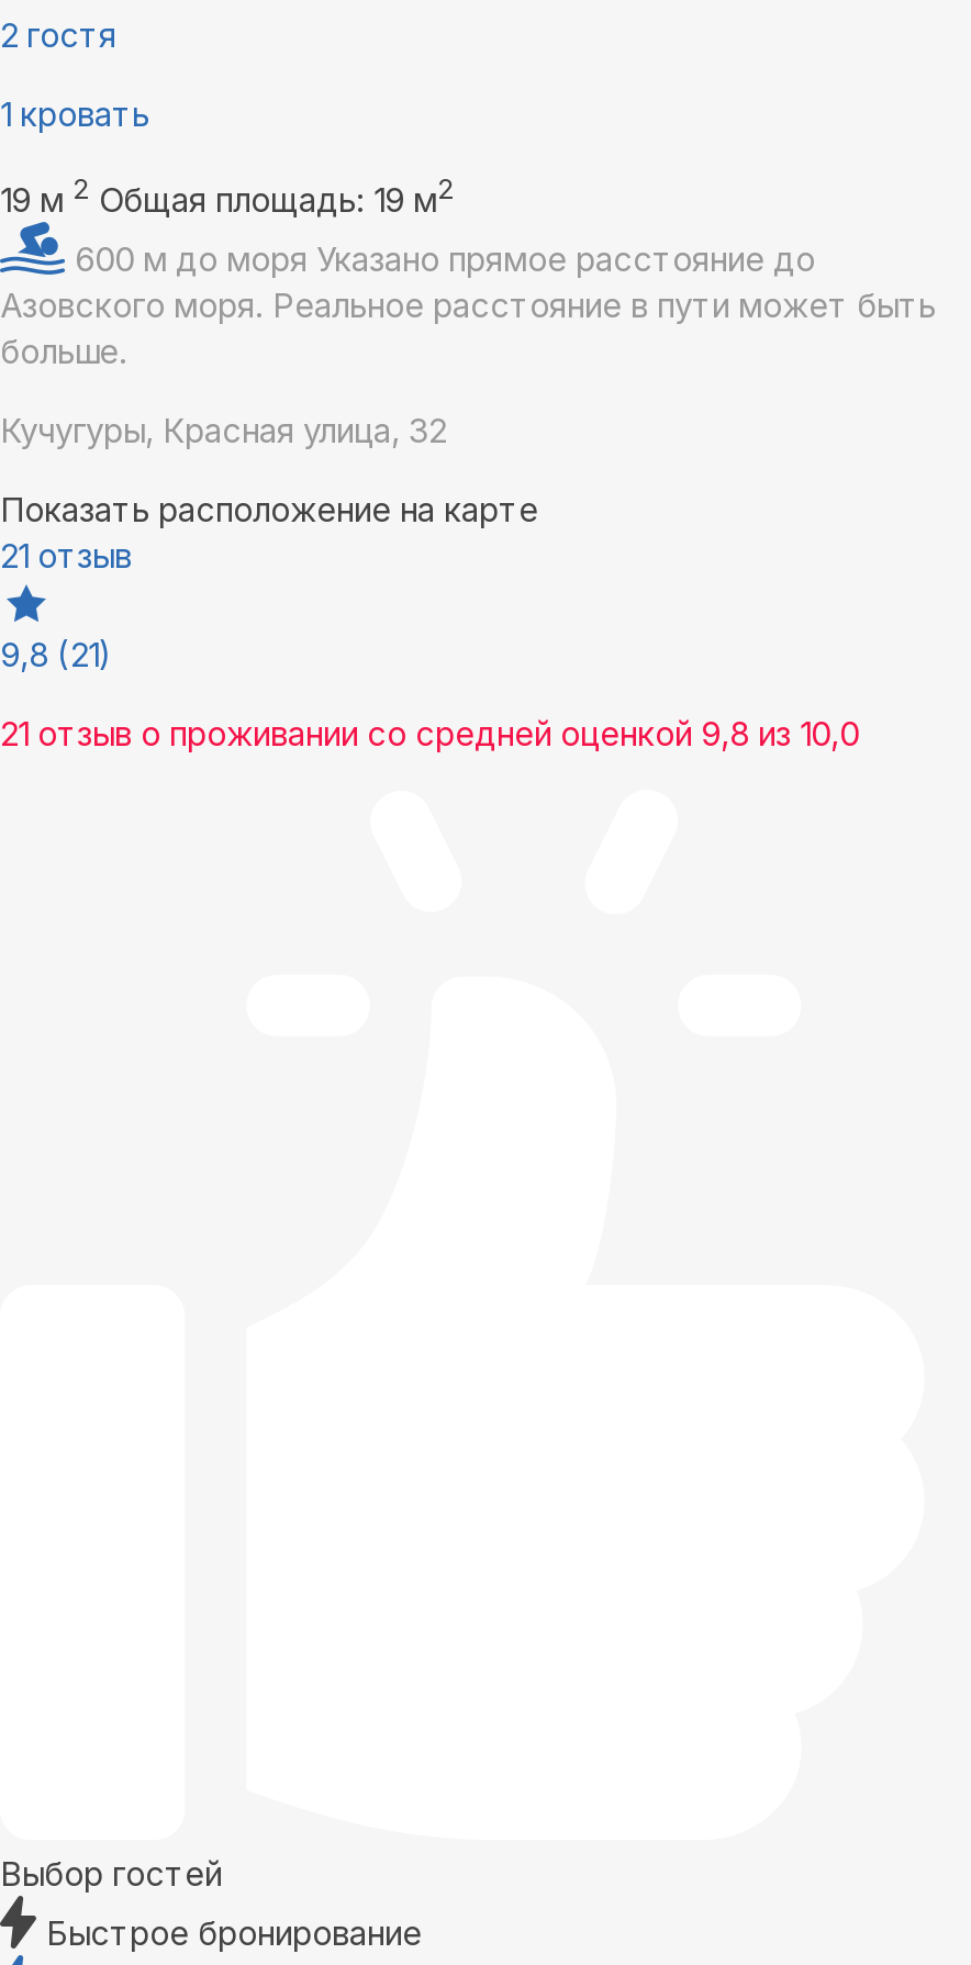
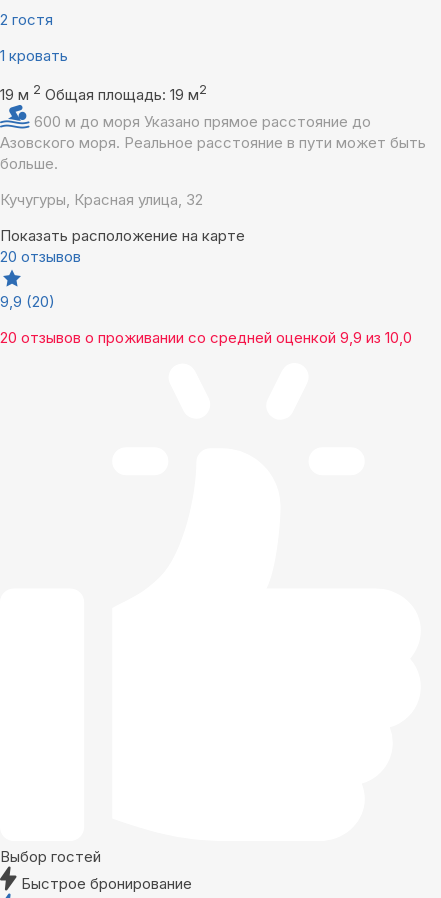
[0,536,132,577] 21 отзыв -> [0,247,81,266] 20 отзывов
[0,634,112,676] 9,8 (21) -> [0,292,55,311] 9,9 (20)
[0,714,859,755] 21 отзыв о проживании со средней оценкой 9,8 из 10,0 -> [0,328,412,347] 20 отзывов о проживании со средней оценкой 9,9 из 10,0

